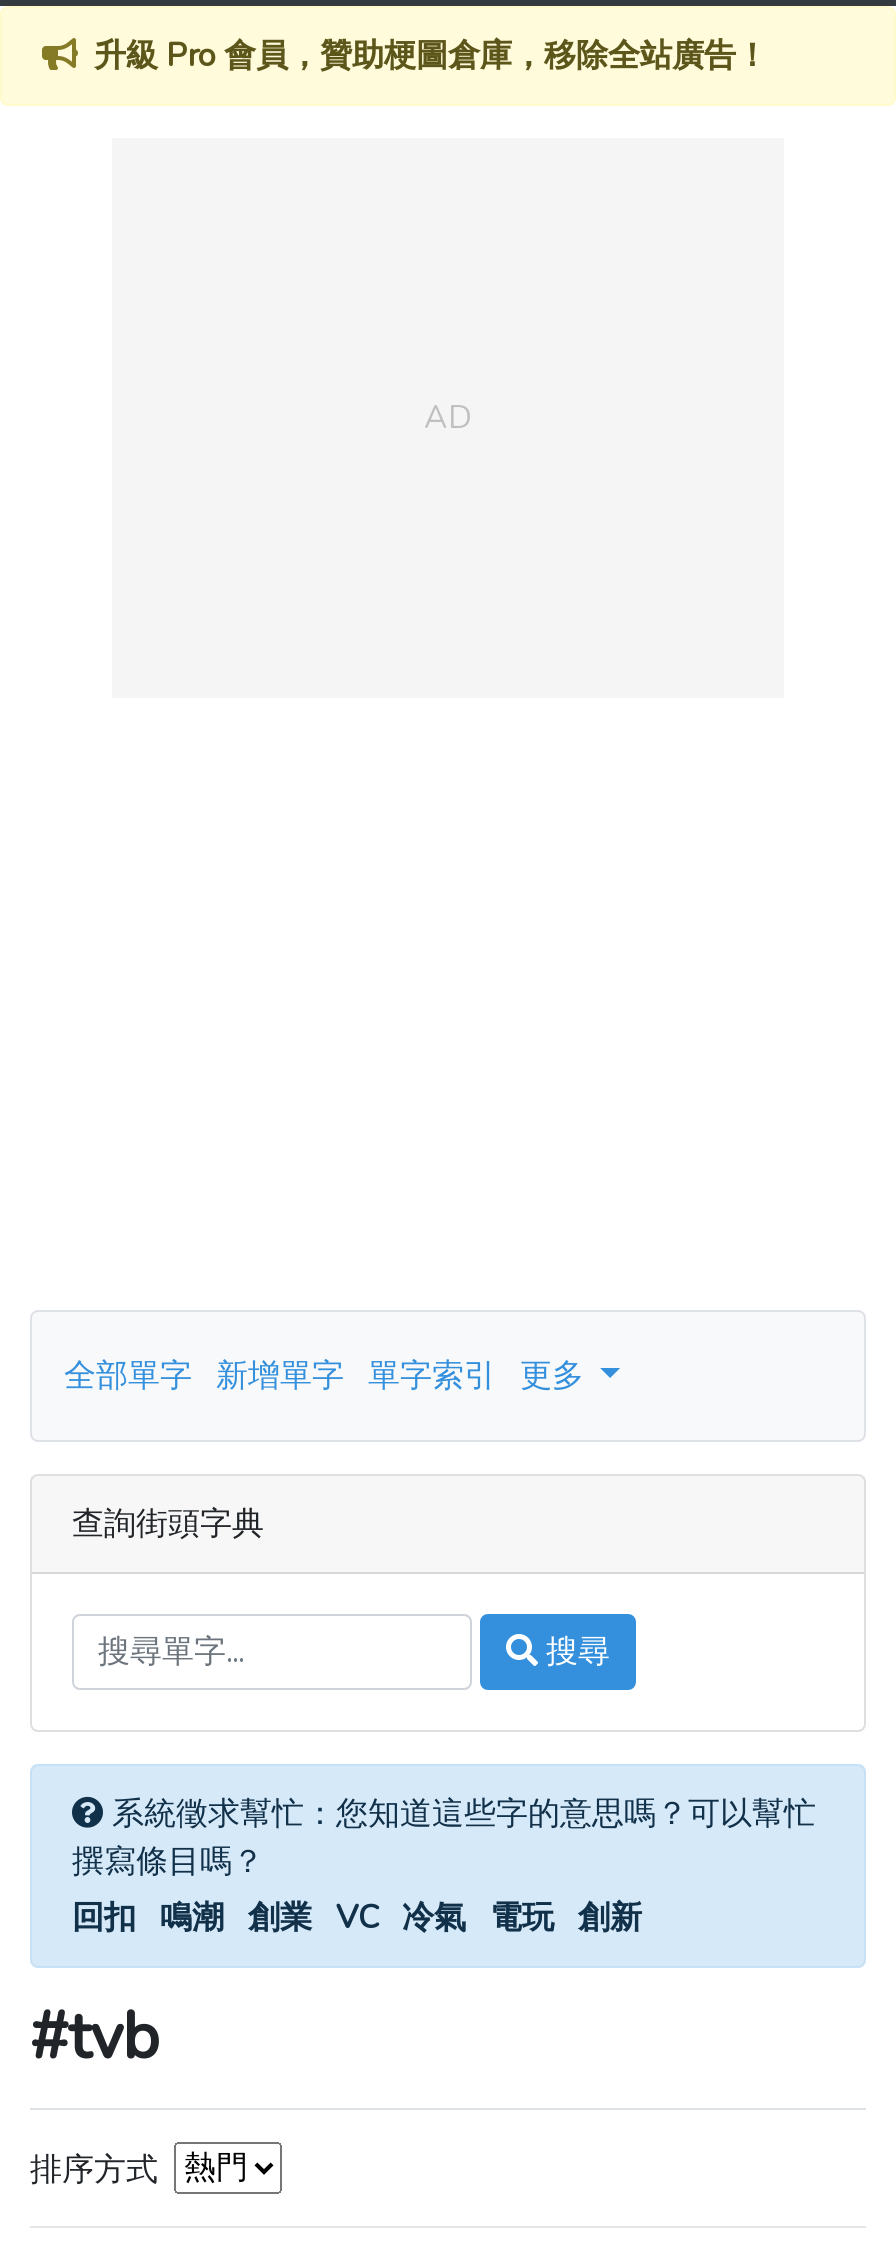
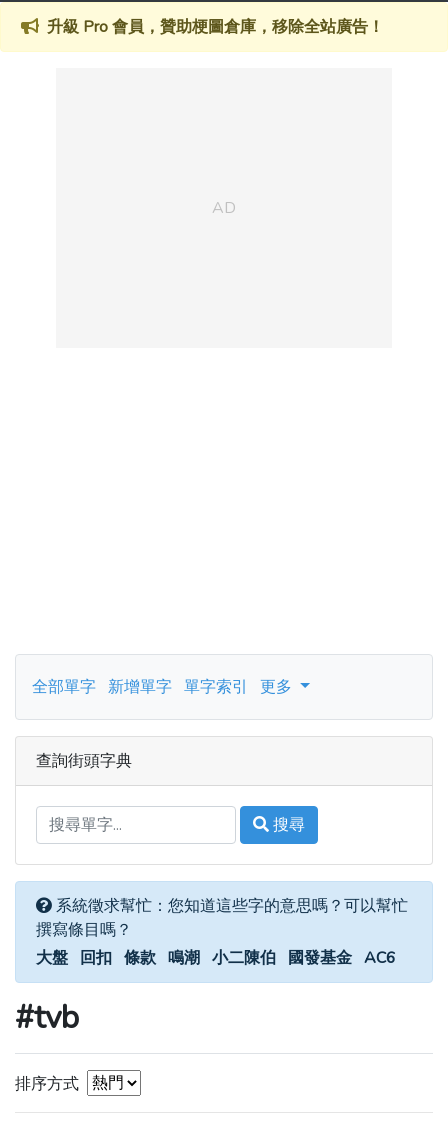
[72,1896,642,1940] 回扣 鳴潮 創業 VC 冷氣 電玩 創新 -> [36,947,396,969] 大盤 回扣 條款 鳴潮 小二陳伯 國發基金 AC6

